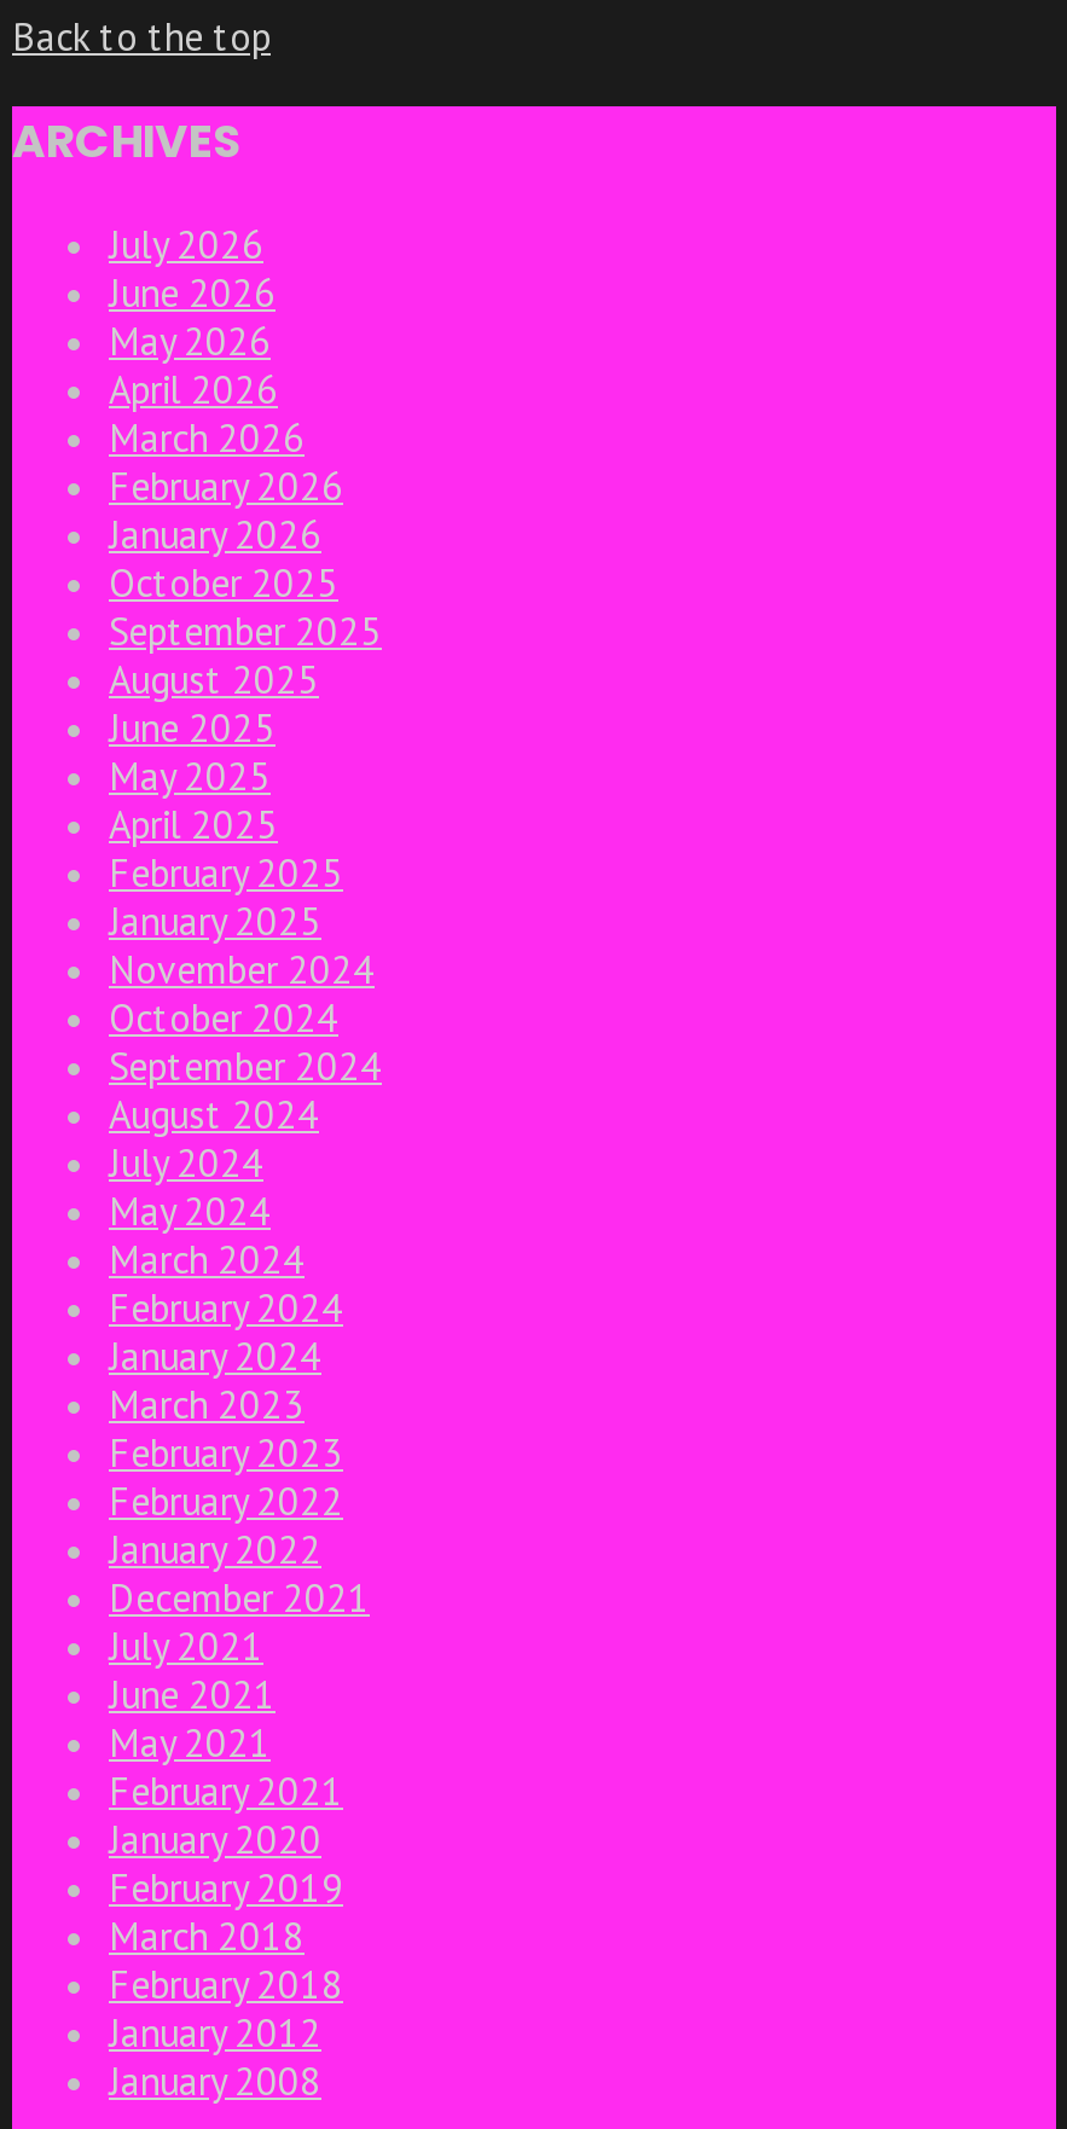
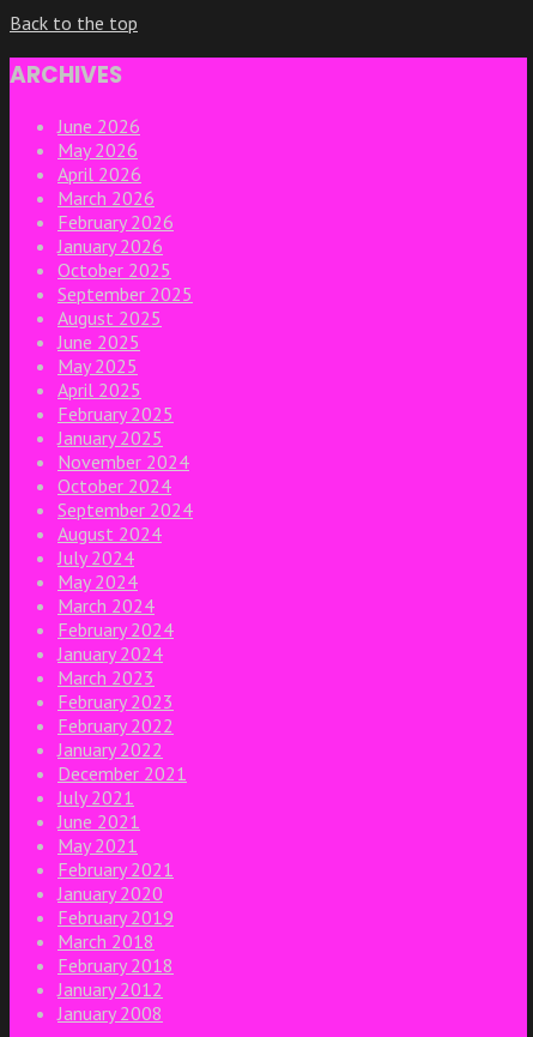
[109,221,263,269] July 2026 -> none

